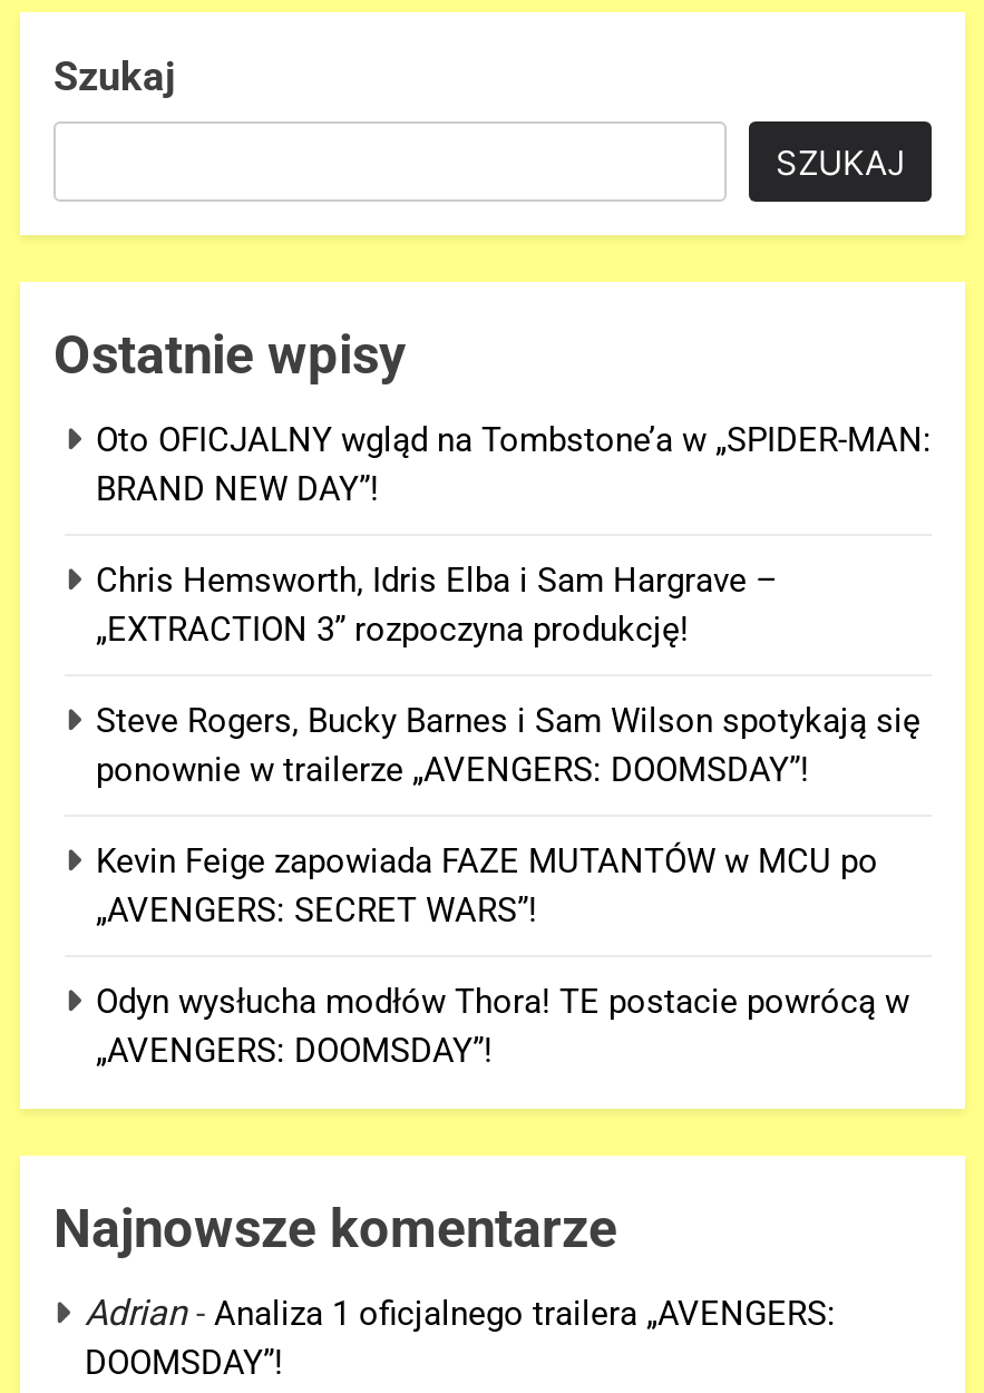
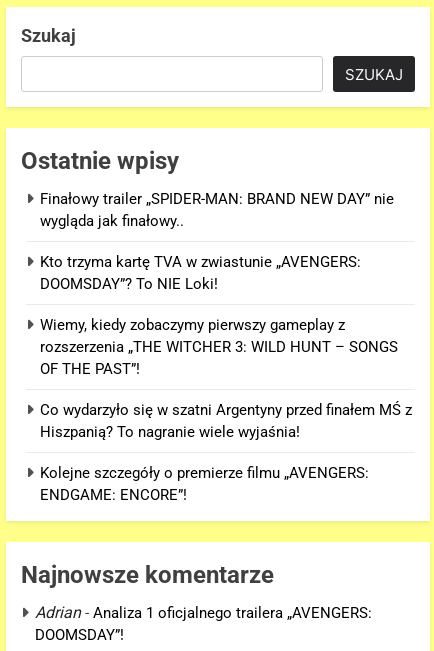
[96,420,932,509] Oto OFICJALNY wgląd na Tombstone’a w „SPIDER-MAN: | BRAND NEW DAY”! -> [40,190,394,230] Finałowy trailer „SPIDER-MAN: BRAND NEW DAY” nie | wygląda jak finałowy..
[96,561,778,650] Chris Hemsworth, Idris Elba i Sam Hargrave – | „EXTRACTION 3” rozpoczyna produkcję! -> [40,253,361,293] Kto trzyma kartę TVA w zwiastunie „AVENGERS: | DOOMSDAY”? To NIE Loki!
[96,701,920,790] Steve Rogers, Bucky Barnes i Sam Wilson spotykają się | ponownie w trailerze „AVENGERS: DOOMSDAY”! -> [40,316,398,378] Wiemy, kiedy zobaczymy pierwszy gameplay z | rozszerzenia „THE WITCHER 3: WILD HUNT – SONGS | OF THE PAST”!
[96,841,878,931] Kevin Feige zapowiada FAZE MUTANTÓW w MCU po | „AVENGERS: SECRET WARS”! -> [40,401,412,441] Co wydarzyło się w szatni Argentyny przed finałem MŚ z | Hiszpanią? To nagranie wiele wyjaśnia!
[96,982,909,1071] Odyn wysłucha modłów Thora! TE postacie powrócą w | „AVENGERS: DOOMSDAY”! -> [40,464,369,504] Kolejne szczegóły o premierze filmu „AVENGERS: | ENDGAME: ENCORE”!

